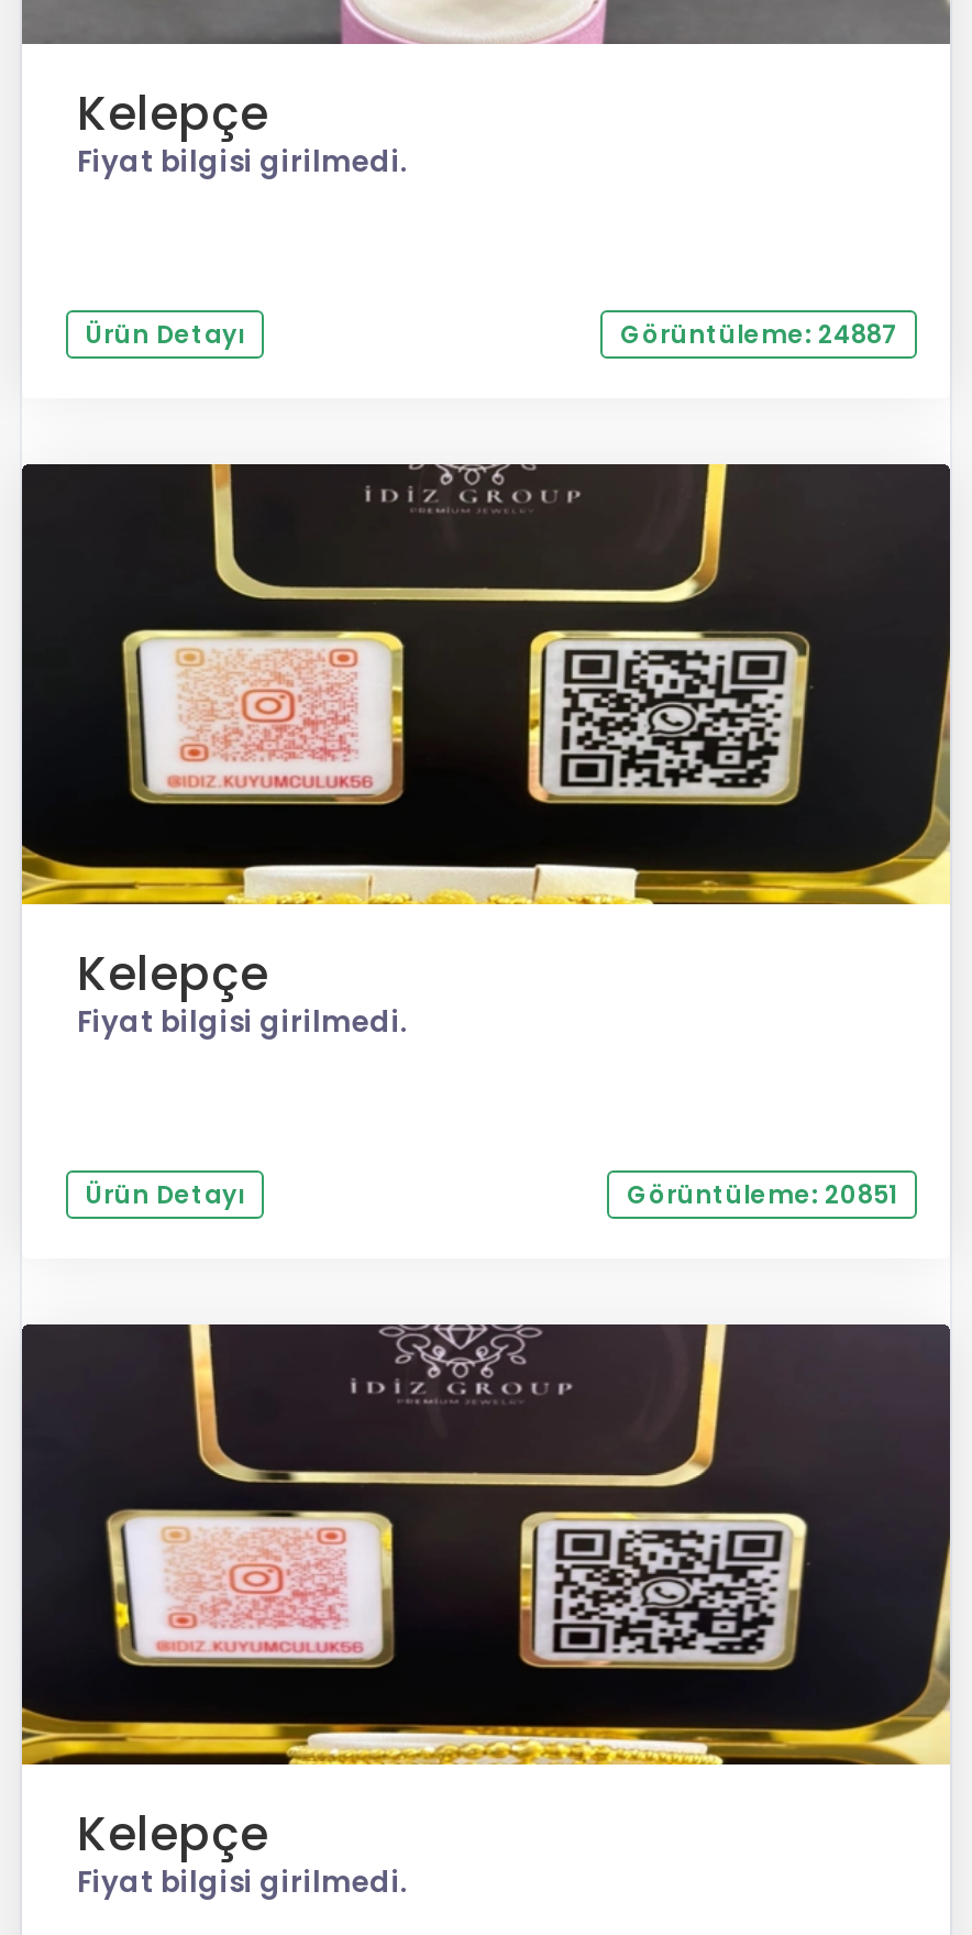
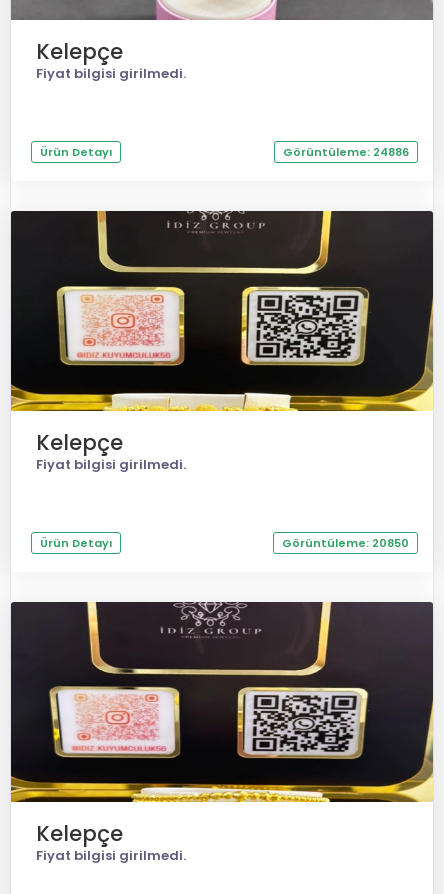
[620,317,897,352] Görüntüleme: 24887 -> [283,144,409,160] Görüntüleme: 24886
[627,1177,897,1212] Görüntüleme: 20851 -> [282,535,409,551] Görüntüleme: 20850

